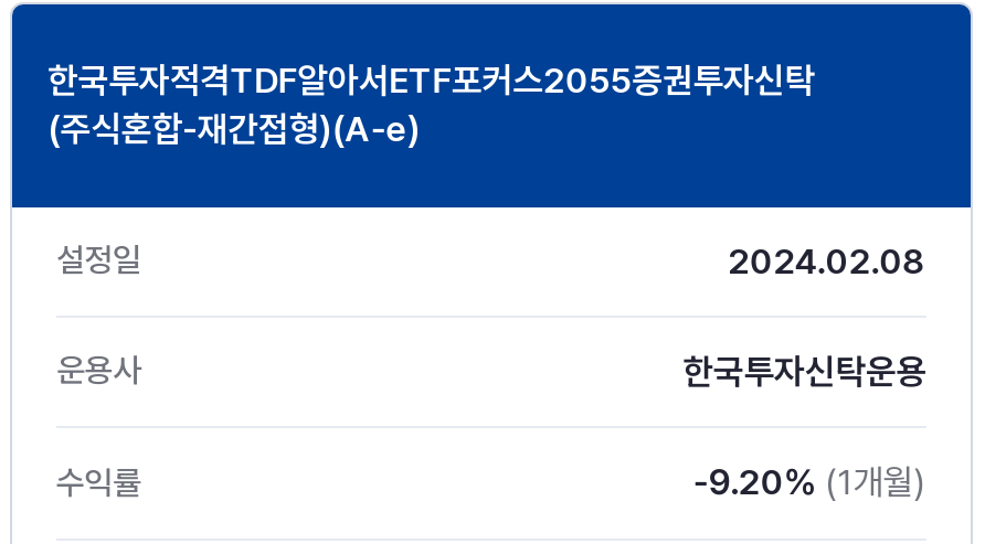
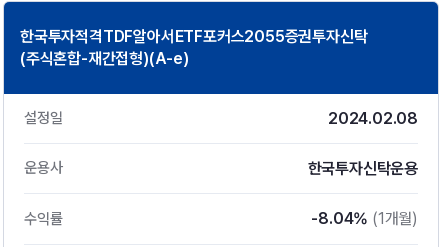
[693,461,926,503] -9.20% (1개월) -> [311,209,418,228] -8.04% (1개월)

